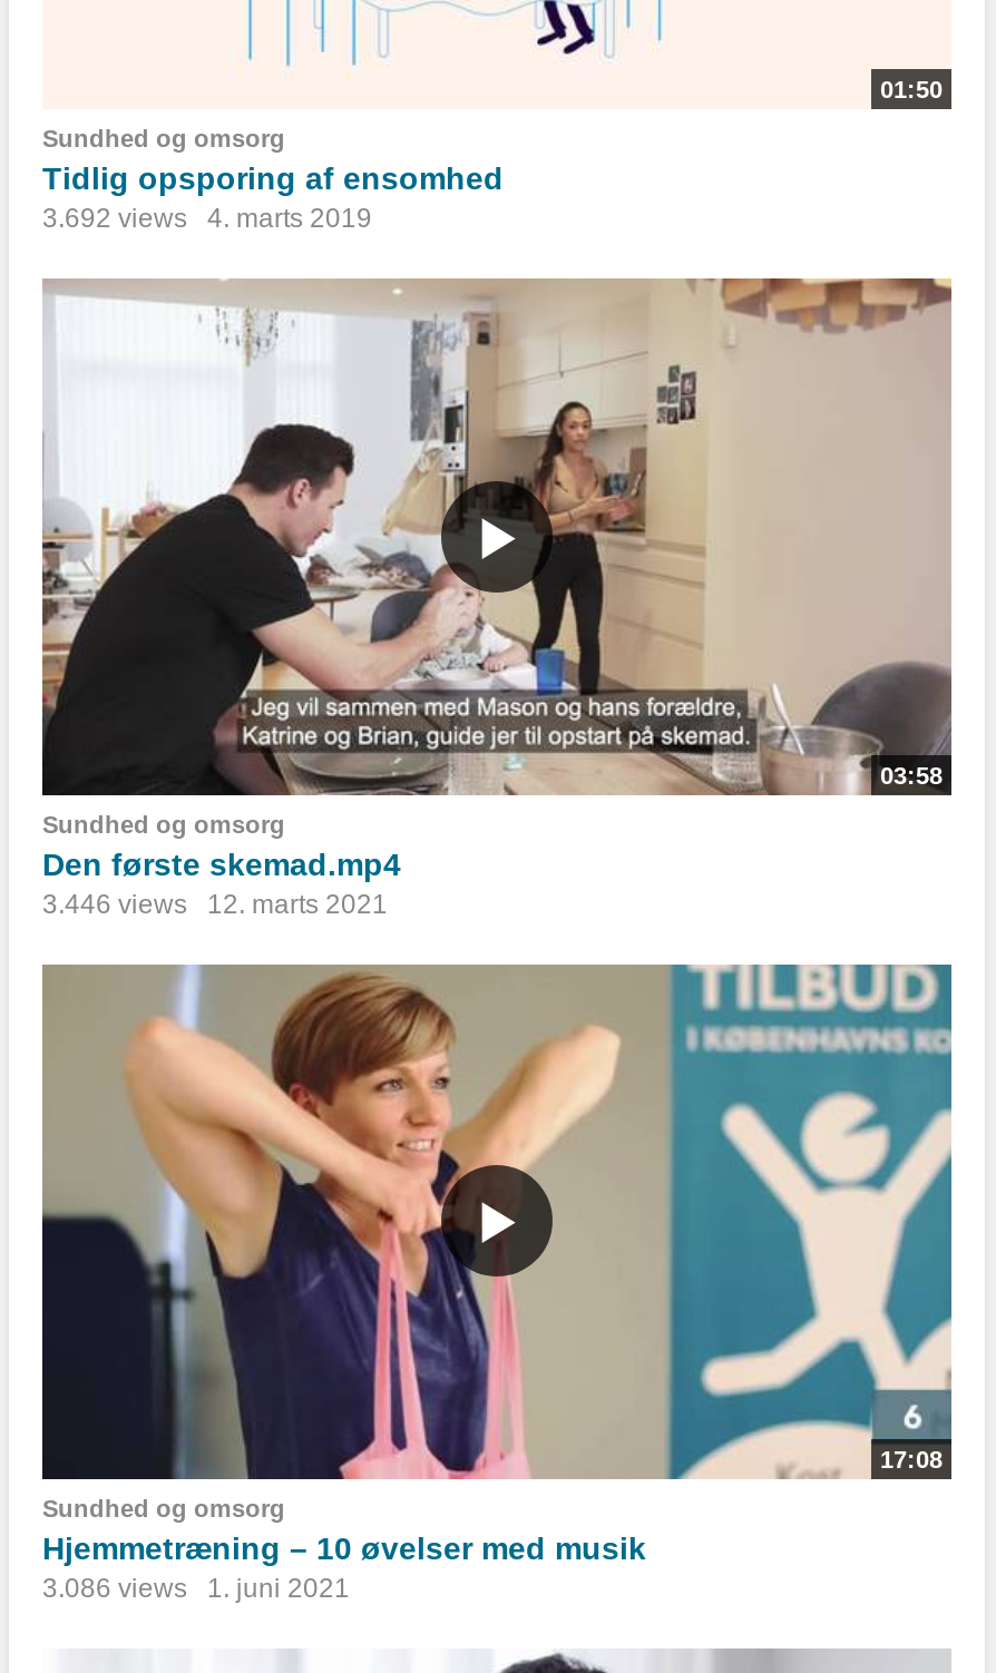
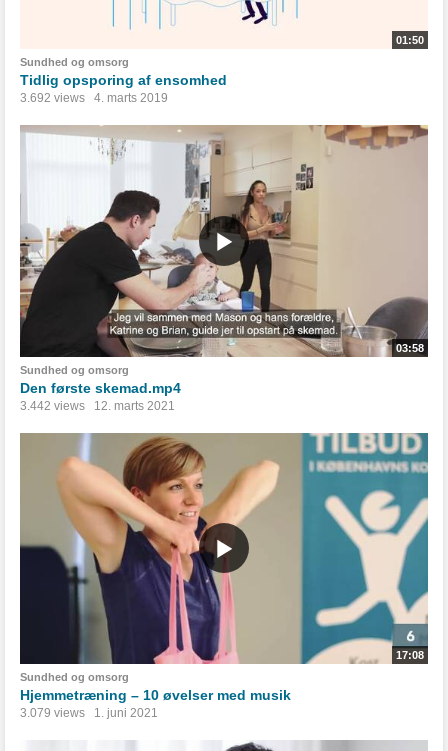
[42,888,388,919] 3.446 views 12. marts 2021 -> [20,399,175,413] 3.442 views 12. marts 2021
[42,1572,350,1603] 3.086 views 1. juni 2021 -> [20,706,158,720] 3.079 views 1. juni 2021

